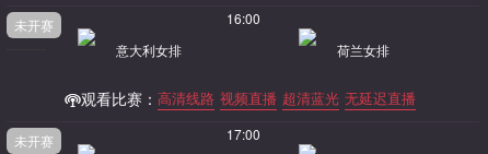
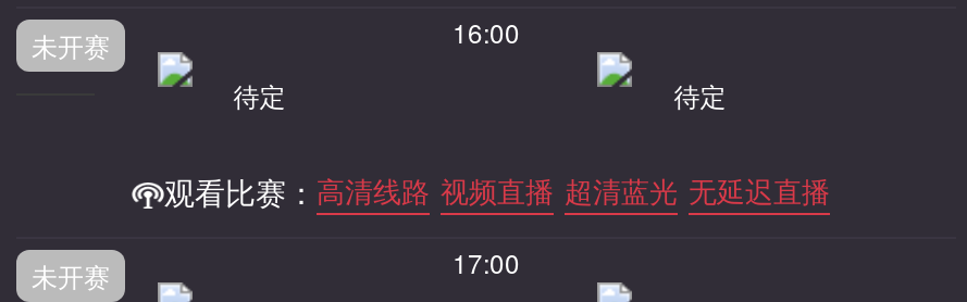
[116,41,390,59] 意大利女排 | 荷兰女排 -> [233,76,726,113] 待定 | 待定

